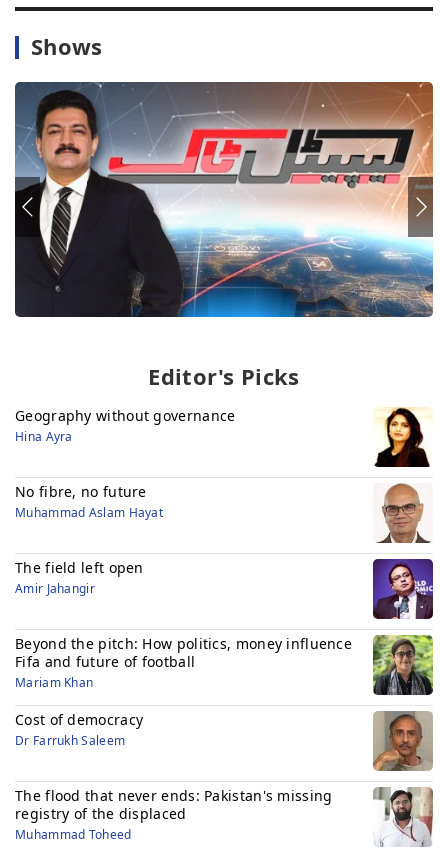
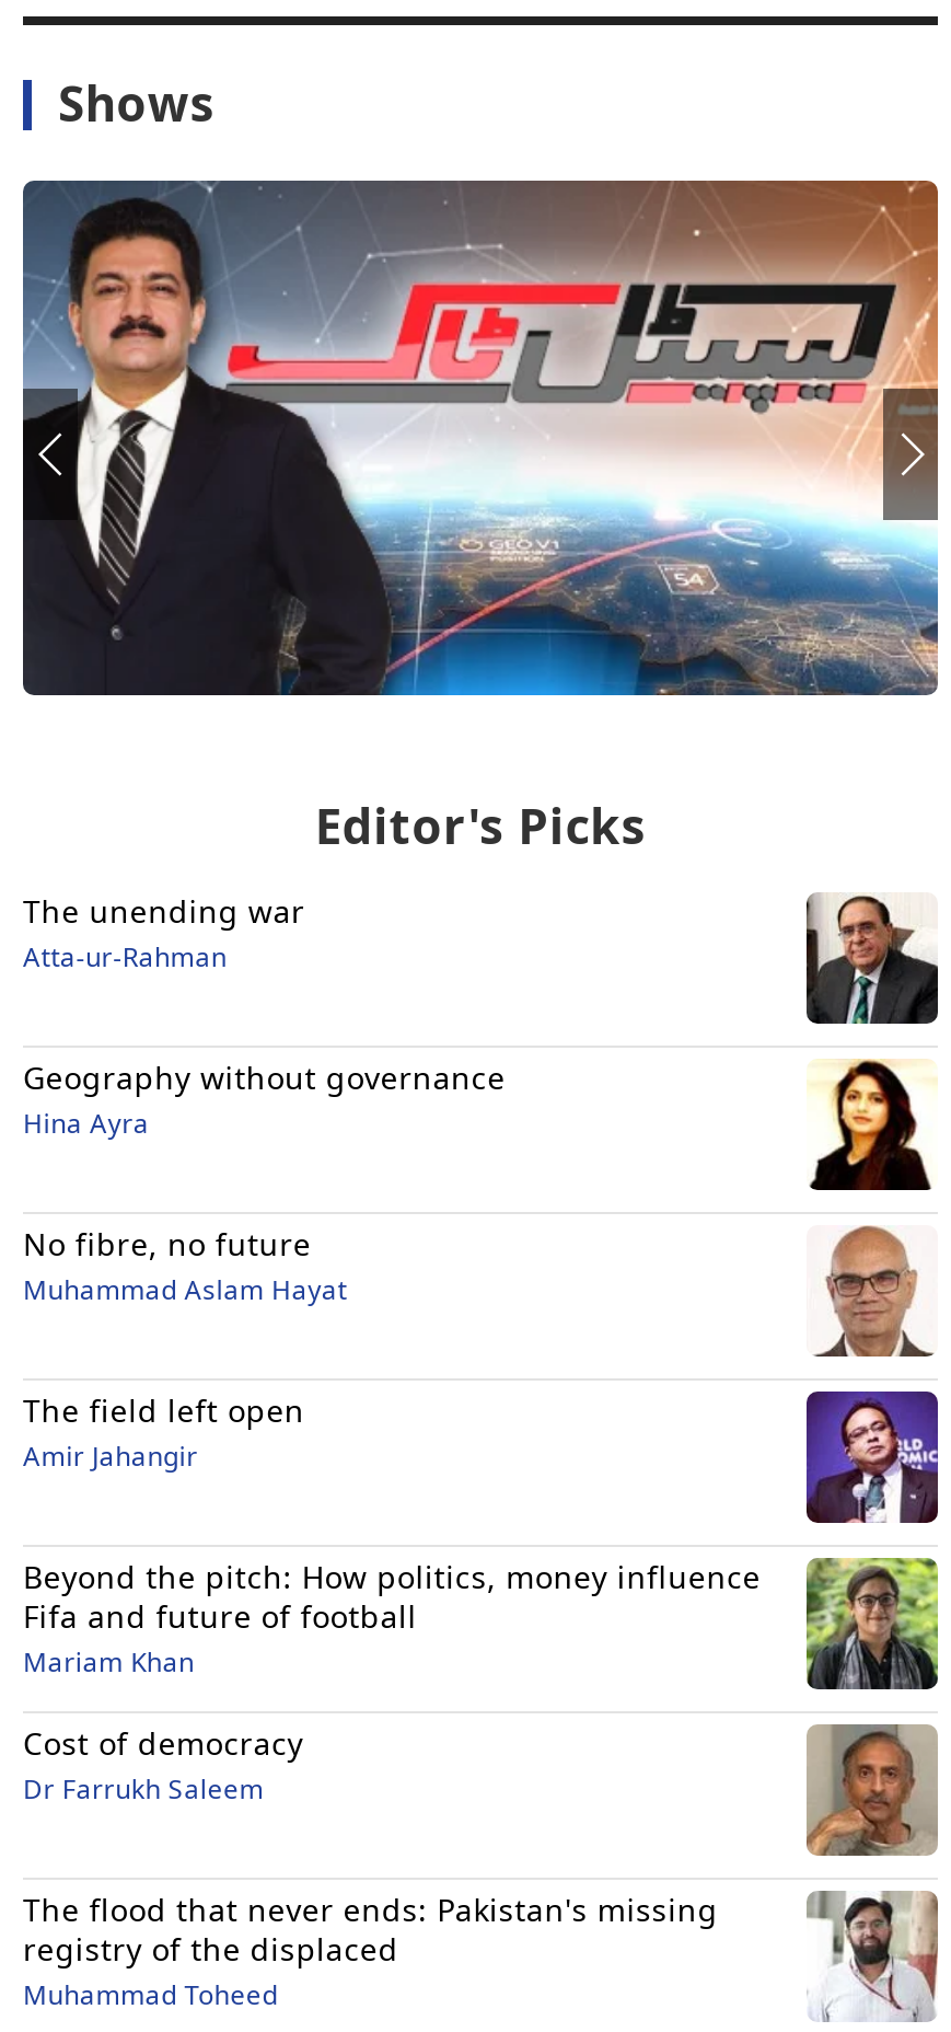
none -> [23,889,305,975] The unending war | Atta-ur-Rahman
none -> [804,892,940,1026] [image]

